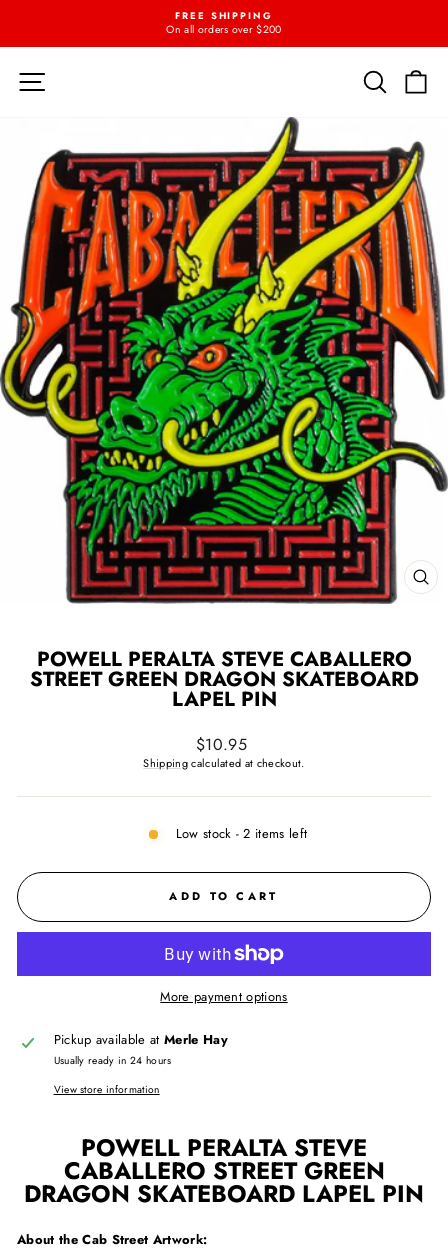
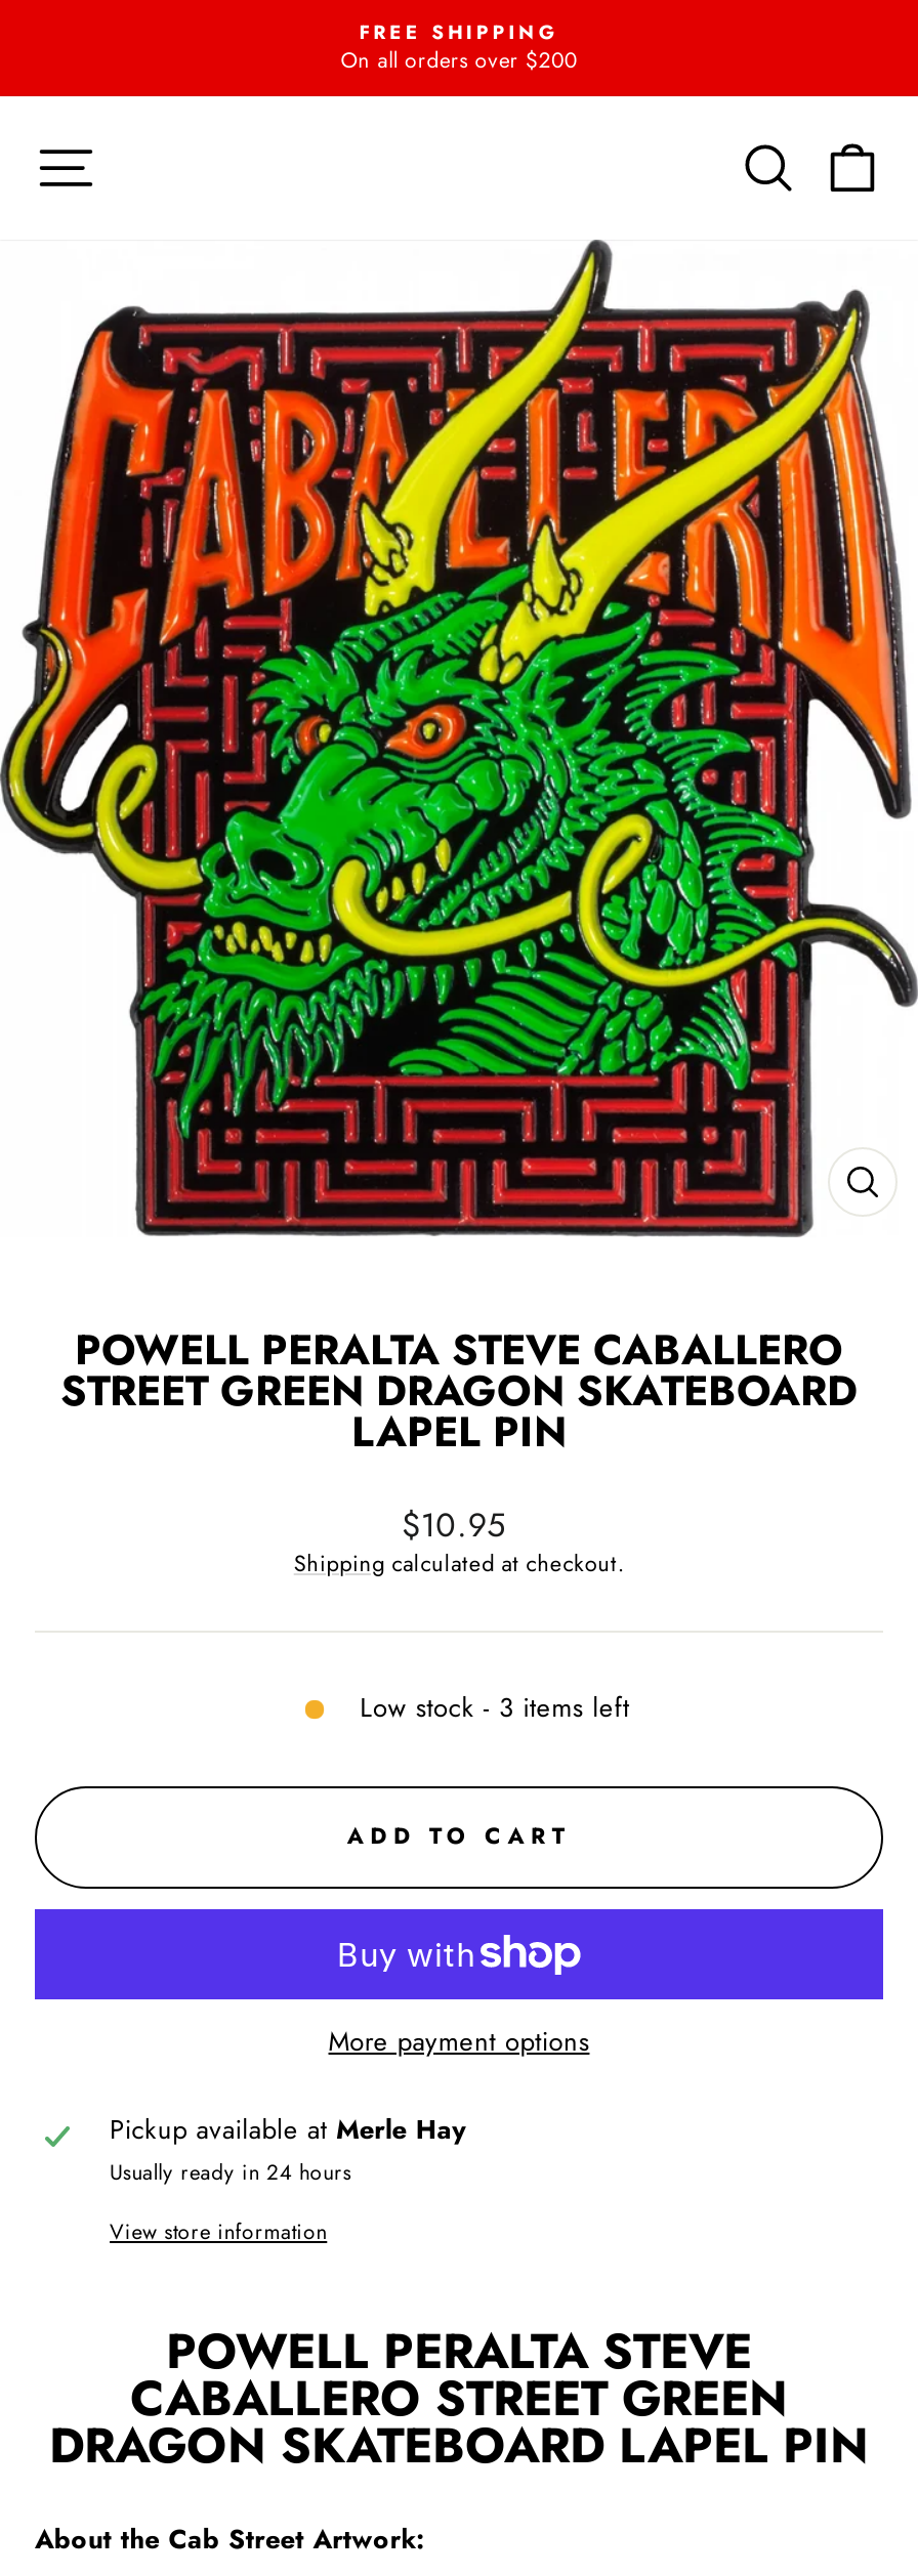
[176,824,307,843] Low stock - 2 items left -> [360,1688,630,1727] Low stock - 3 items left

